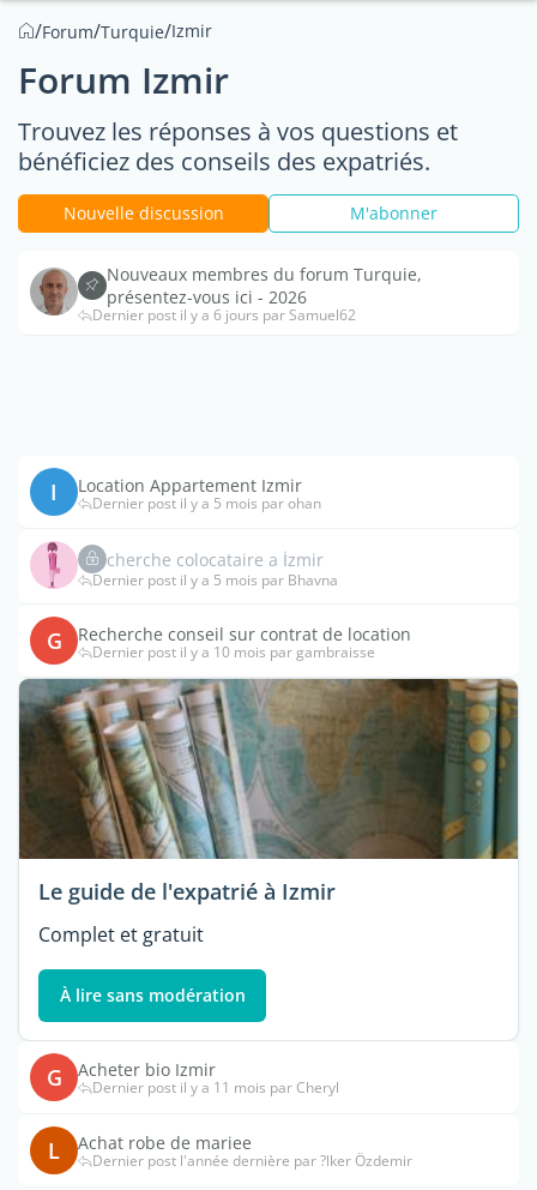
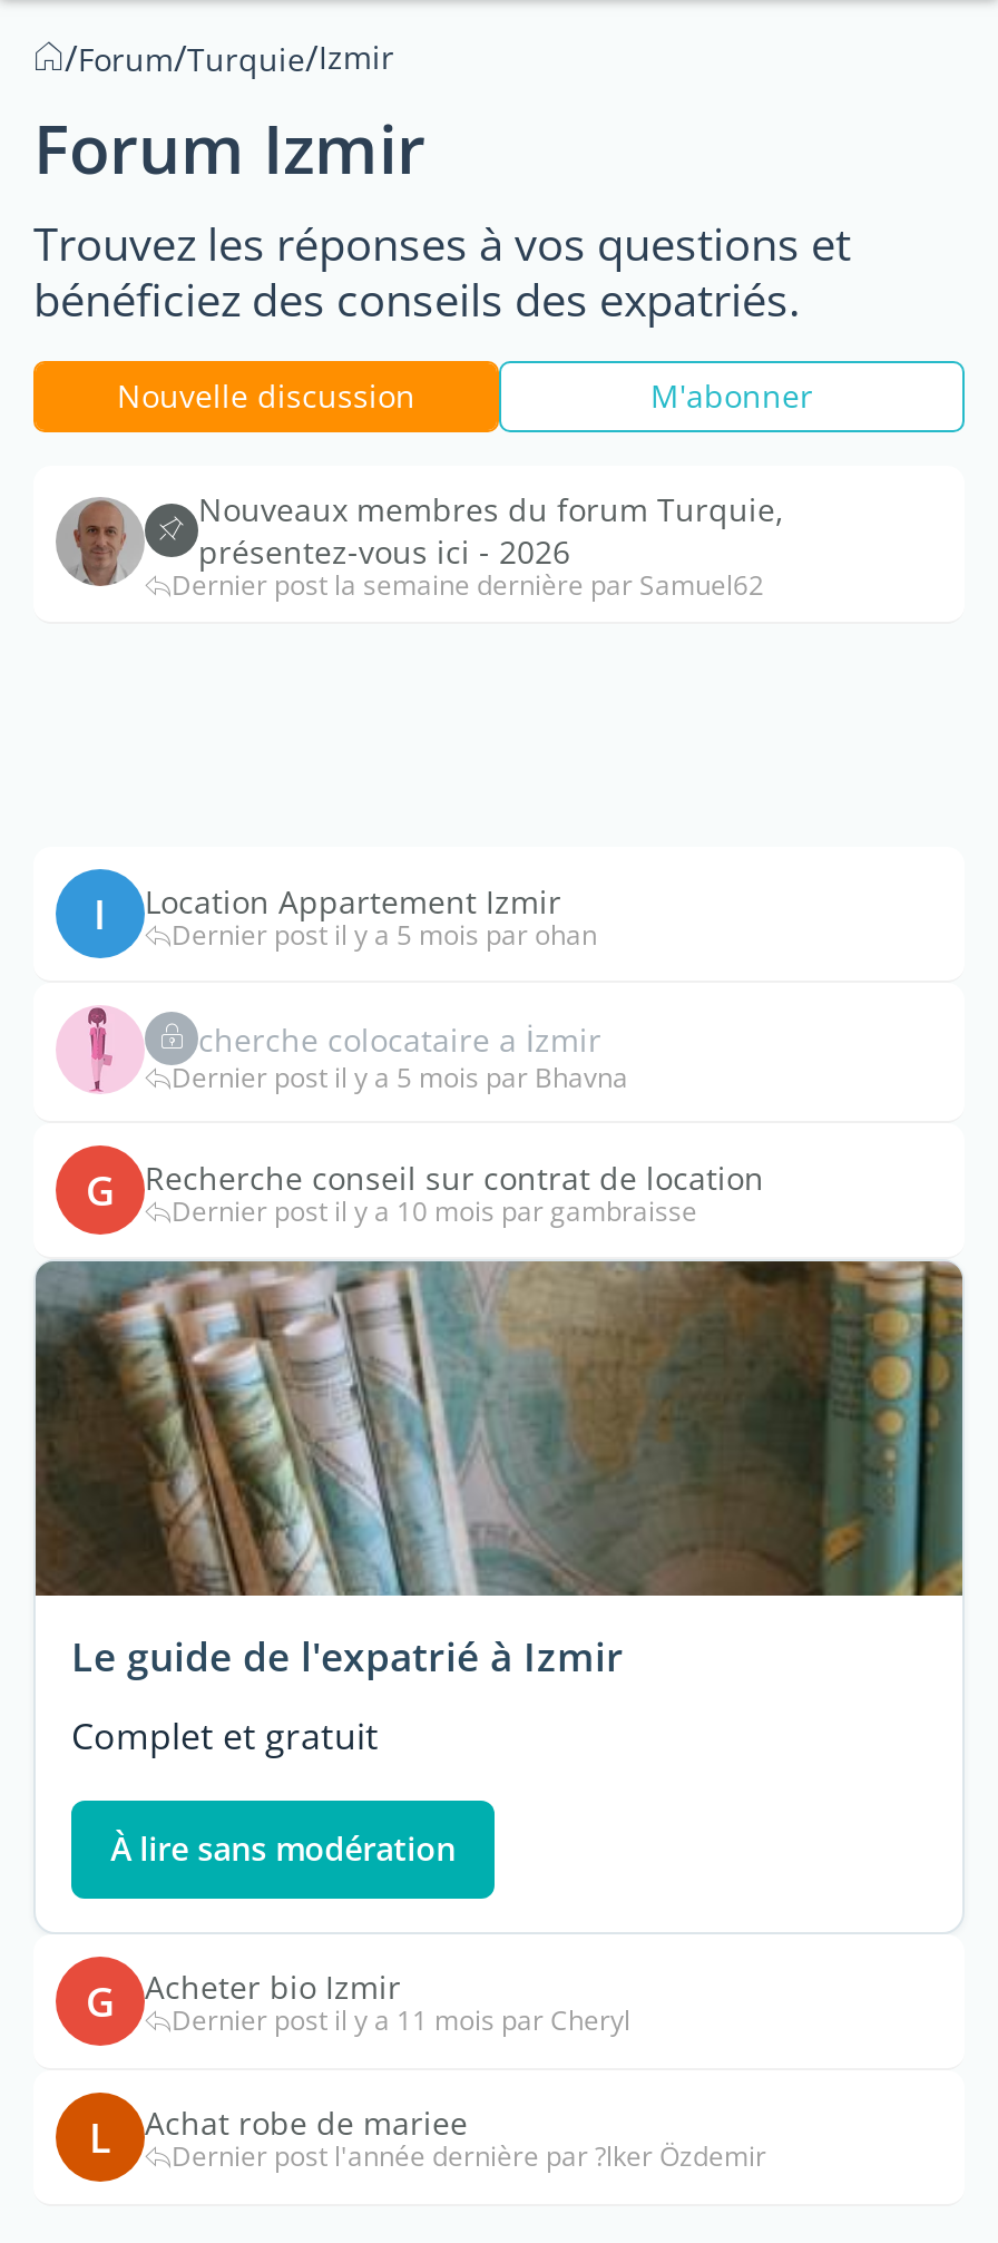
[92,305,356,325] Dernier post il y a 6 jours par Samuel62 -> [172,566,764,604] Dernier post la semaine dernière par Samuel62

